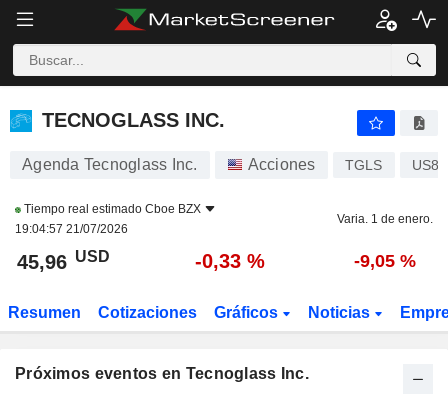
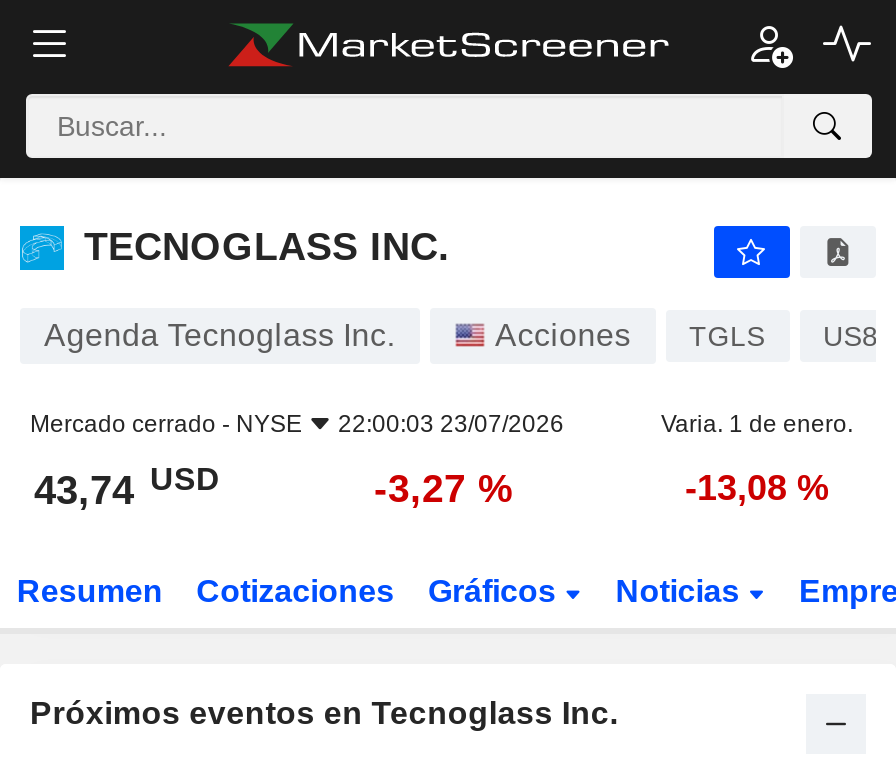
[15,202,201,236] Tiempo real estimado Cboe BZX | 19:04:57 21/07/2026 -> [30,410,564,438] Mercado cerrado - NYSE | 22:00:03 23/07/2026
[17,247,110,273] 45,96 USD -> [34,461,220,512] 43,74 USD
[195,250,265,272] -0,33 % -> [374,466,514,510] -3,27 %
[354,251,416,271] -9,05 % -> [685,468,829,508] -13,08 %

